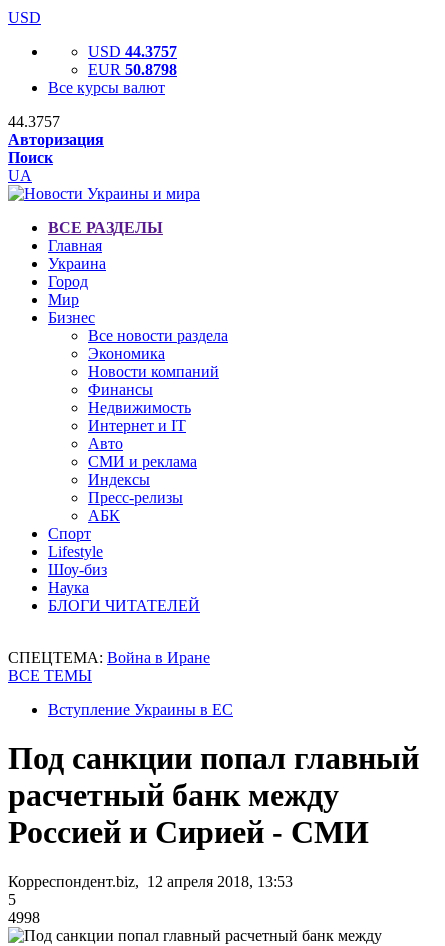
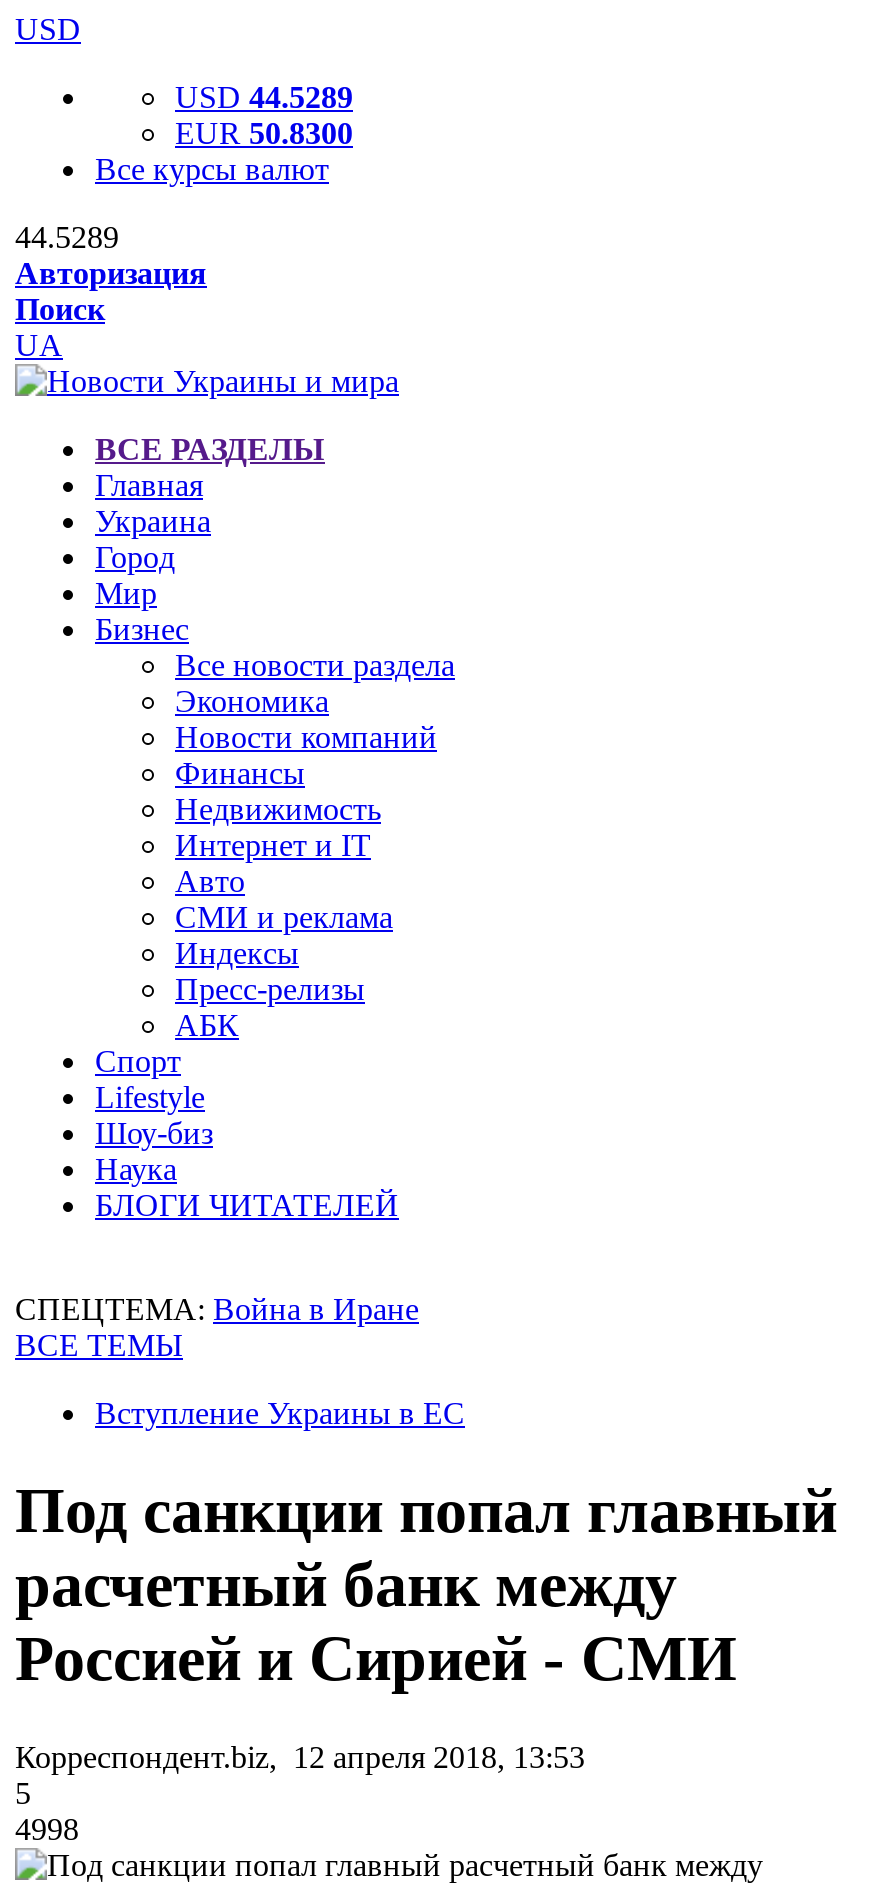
[88,43,177,60] USD 44.3757 -> [175,80,353,114] USD 44.5289
[88,61,177,78] EUR 50.8798 -> [175,116,353,150] EUR 50.8300
[8,113,60,130] 44.3757 -> [15,220,119,254] 44.5289

